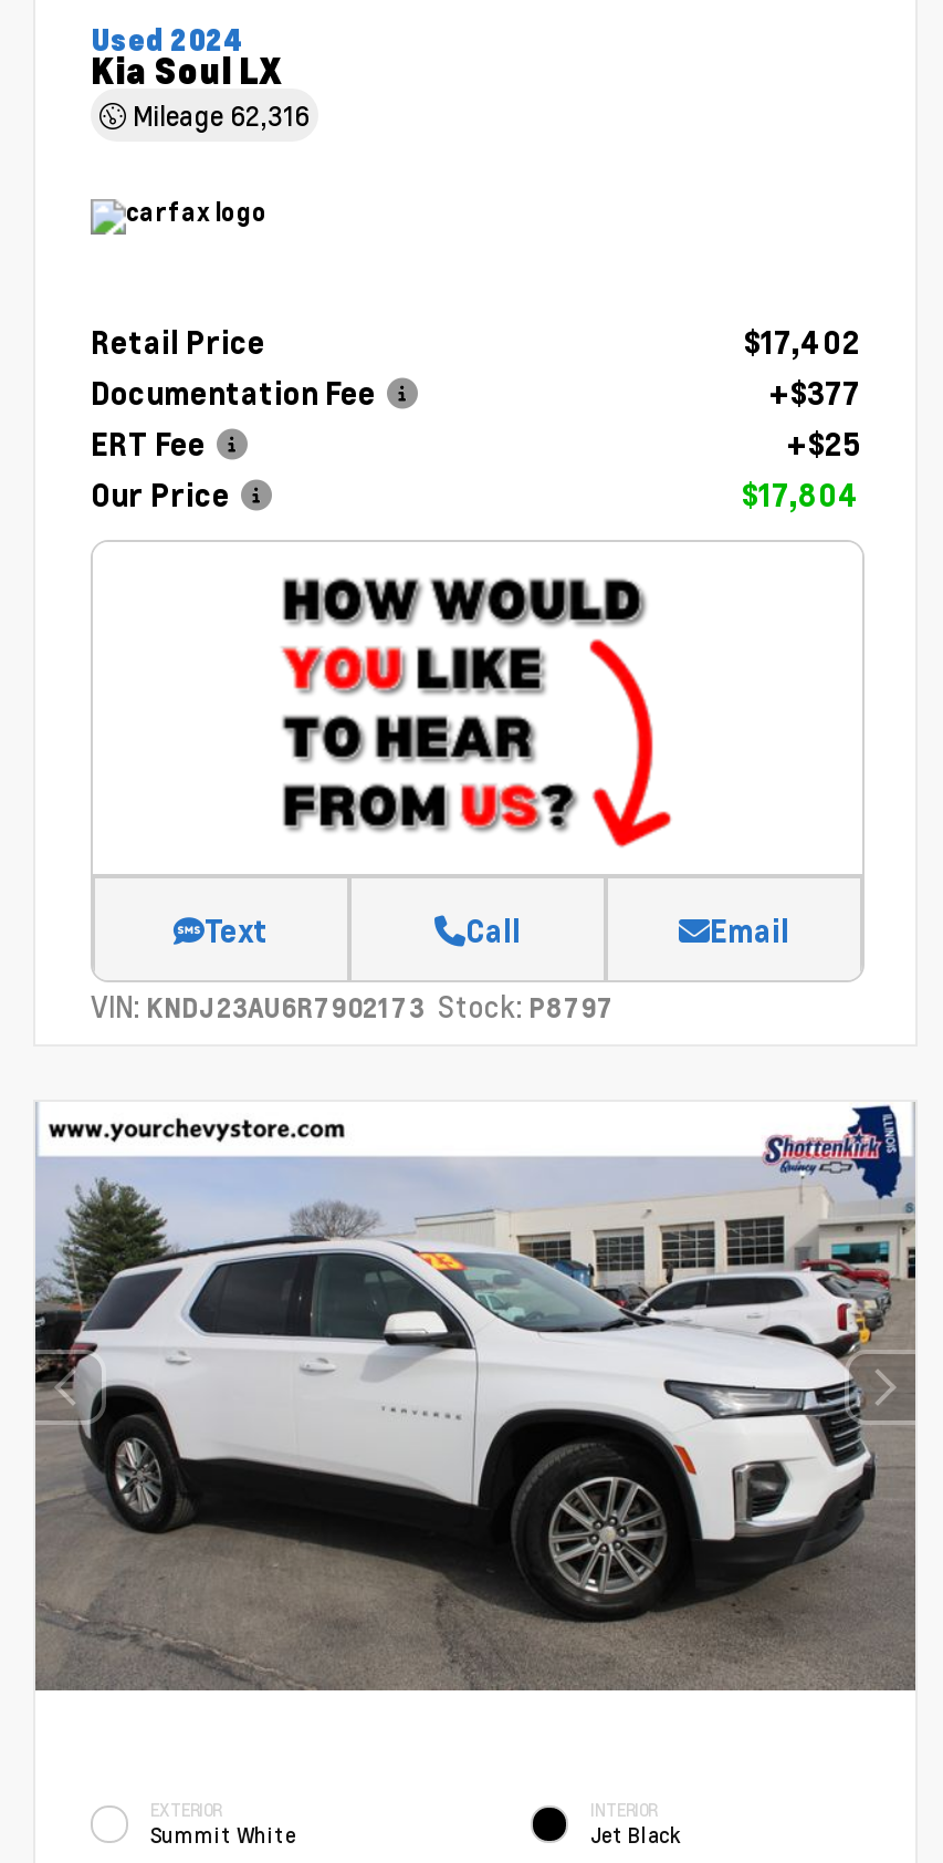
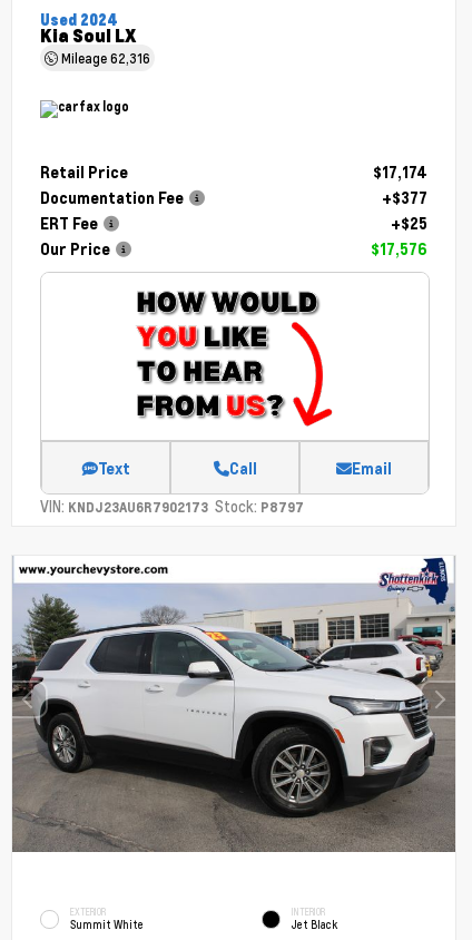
[743,321,860,358] $17,402 -> [373,162,427,181] $17,174
[741,473,860,511] $17,804 -> [371,239,427,258] $17,576

